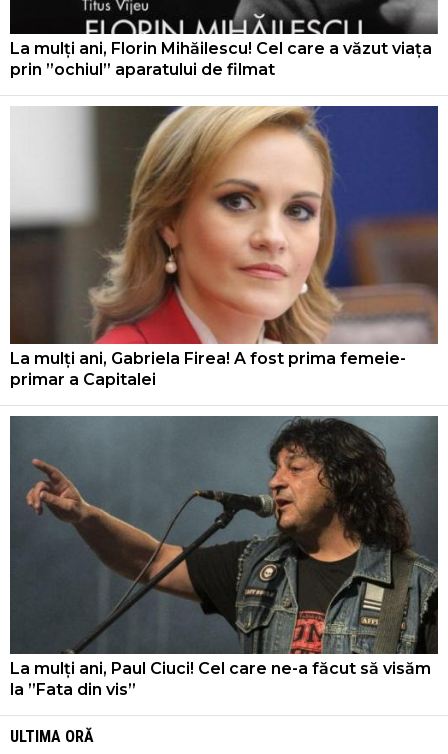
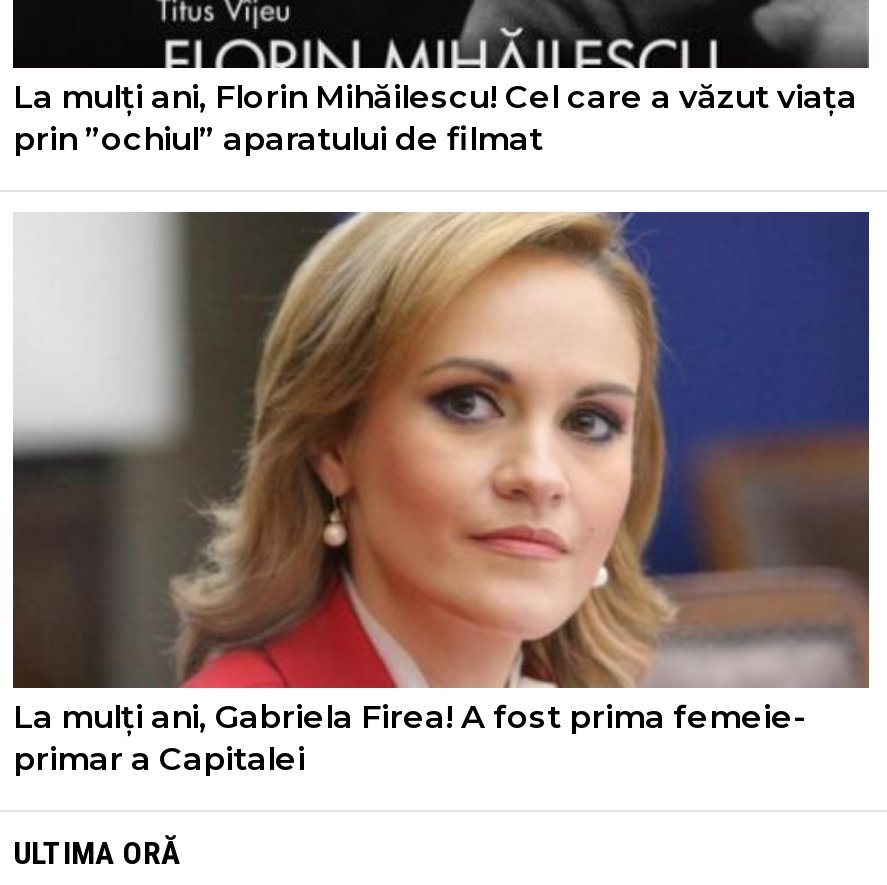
[9,415,439,698] [image] | La mulți ani, Paul Ciuci! Cel care ne-a făcut să visăm | la ”Fata din vis” -> none

